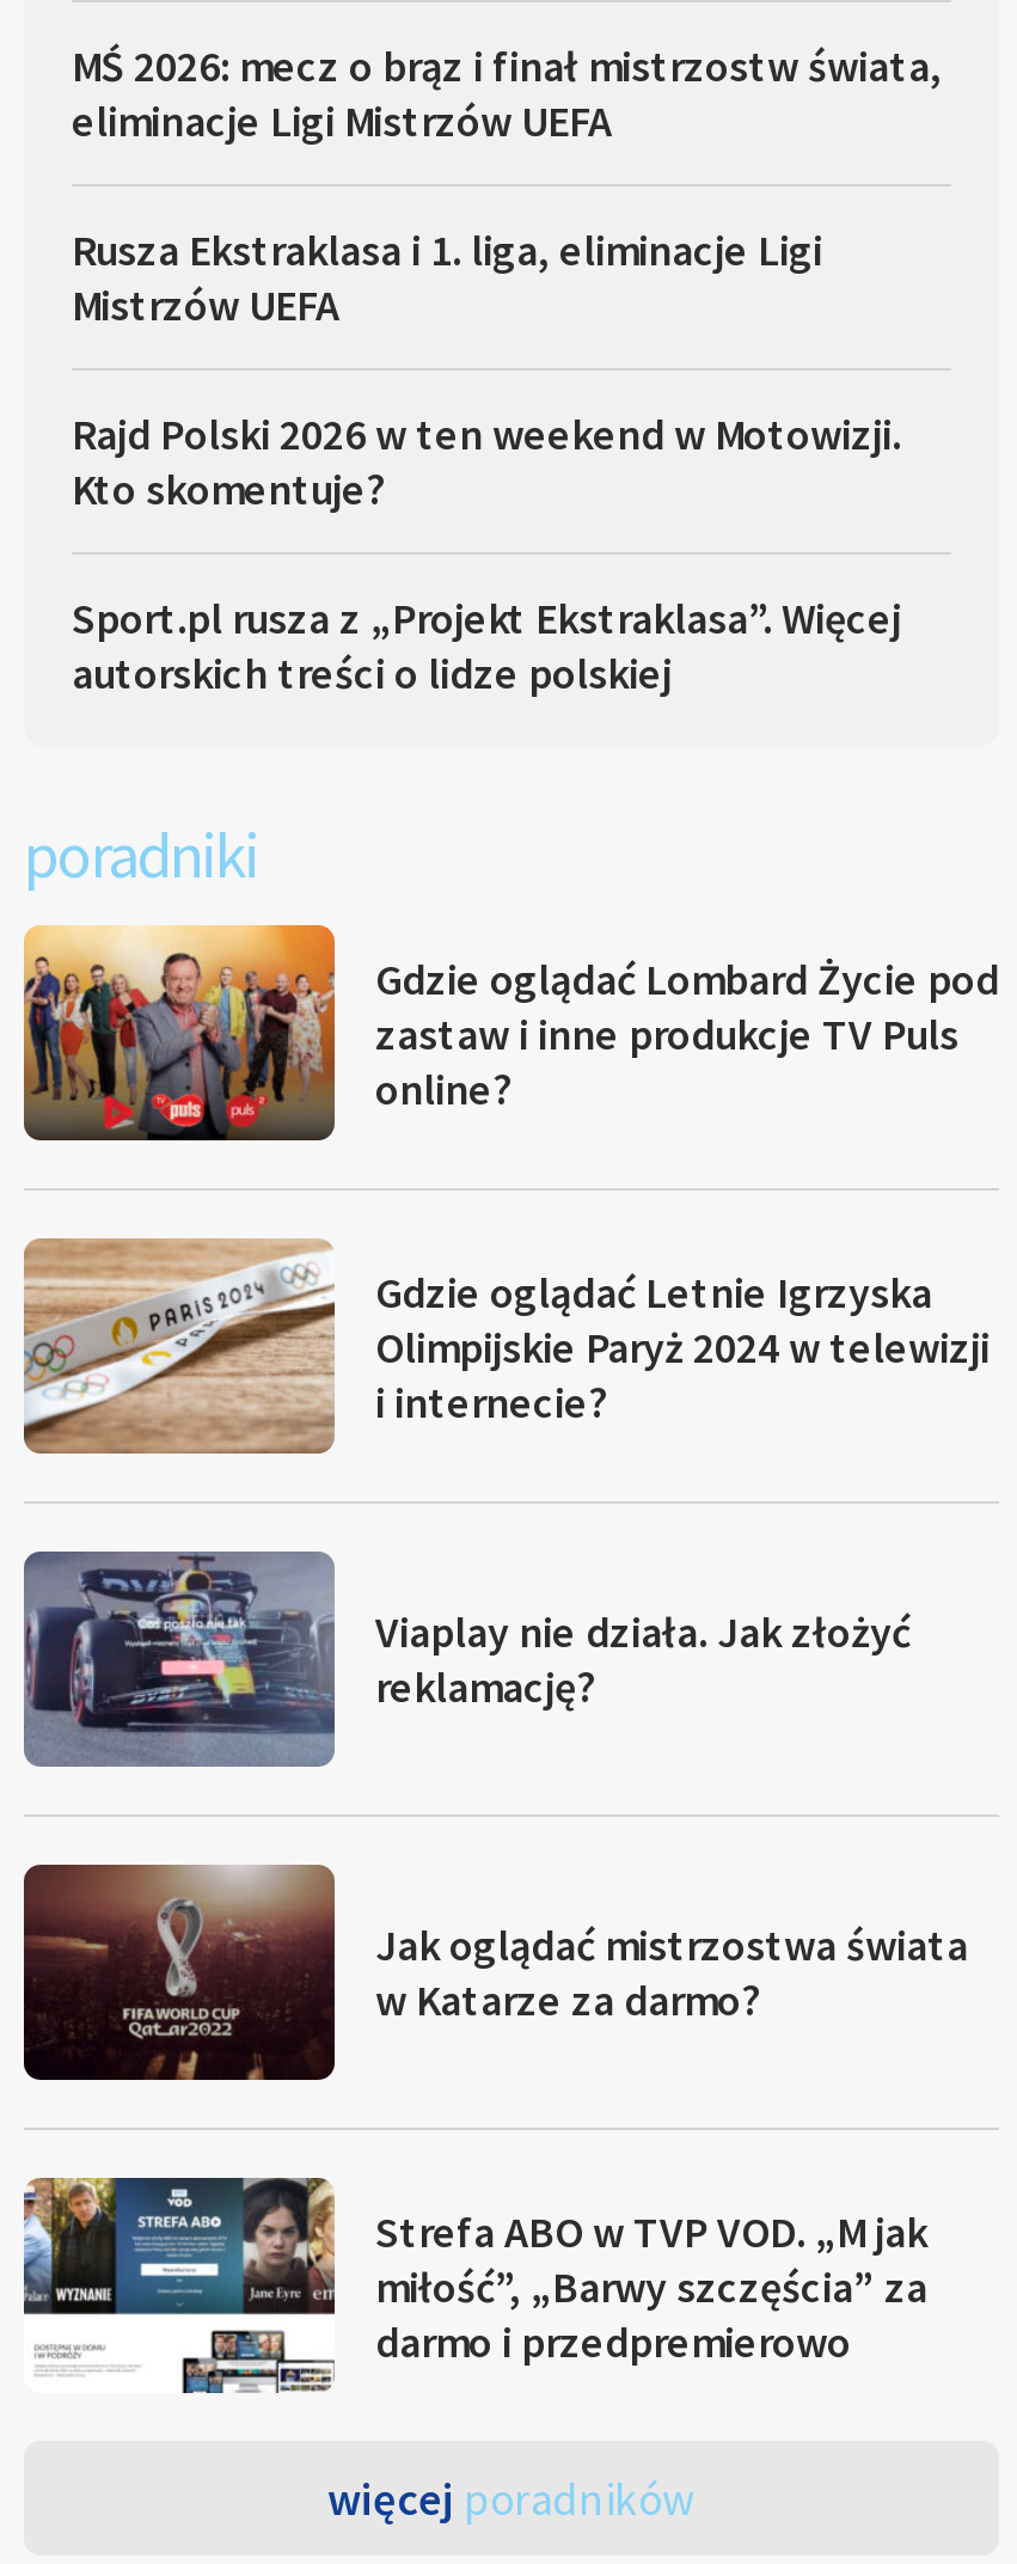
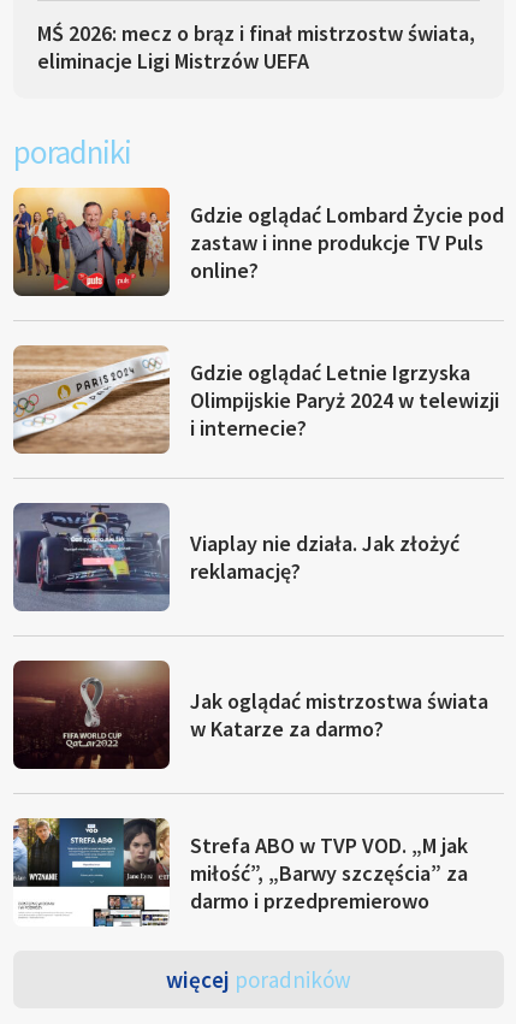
[72,222,901,700] Rusza Ekstraklasa i 1. liga, eliminacje Ligi | Mistrzów UEFA | Rajd Polski 2026 w ten weekend w Motowizji. | Kto skomentuje? | Sport.pl rusza z „Projekt Ekstraklasa”. Więcej | autorskich treści o lidze polskiej -> none

